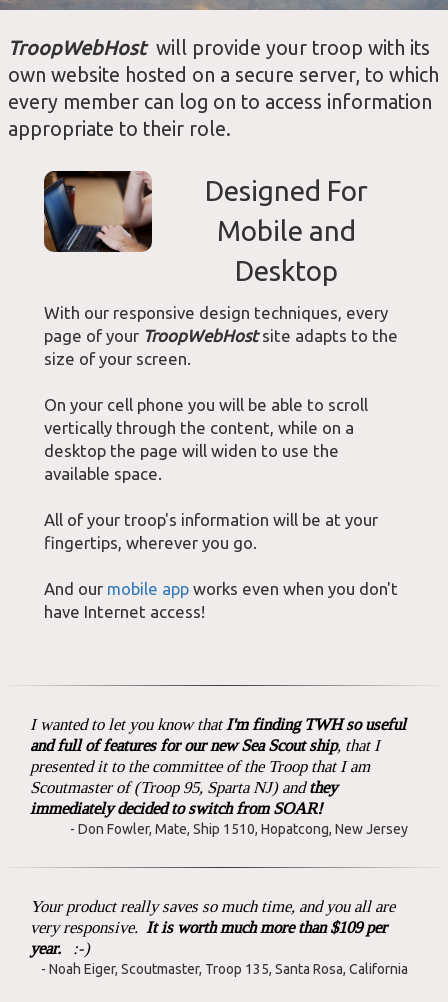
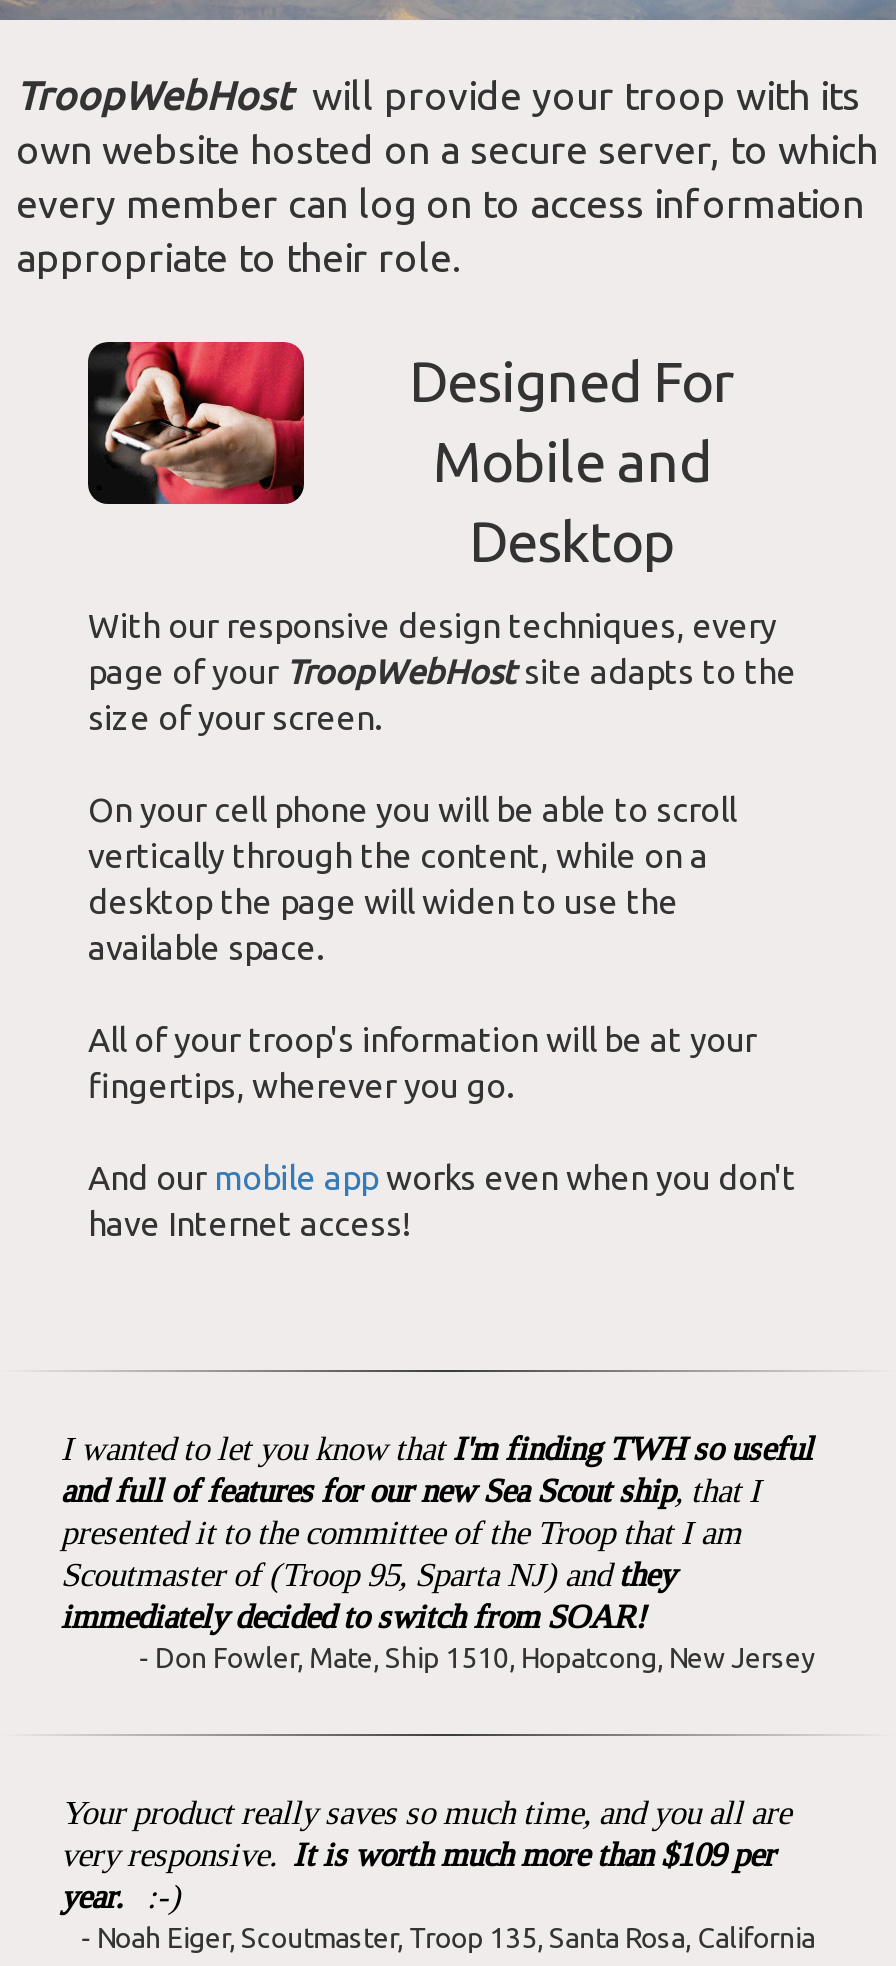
[43,170,153,253] [image] -> [86,340,306,506] [image]

